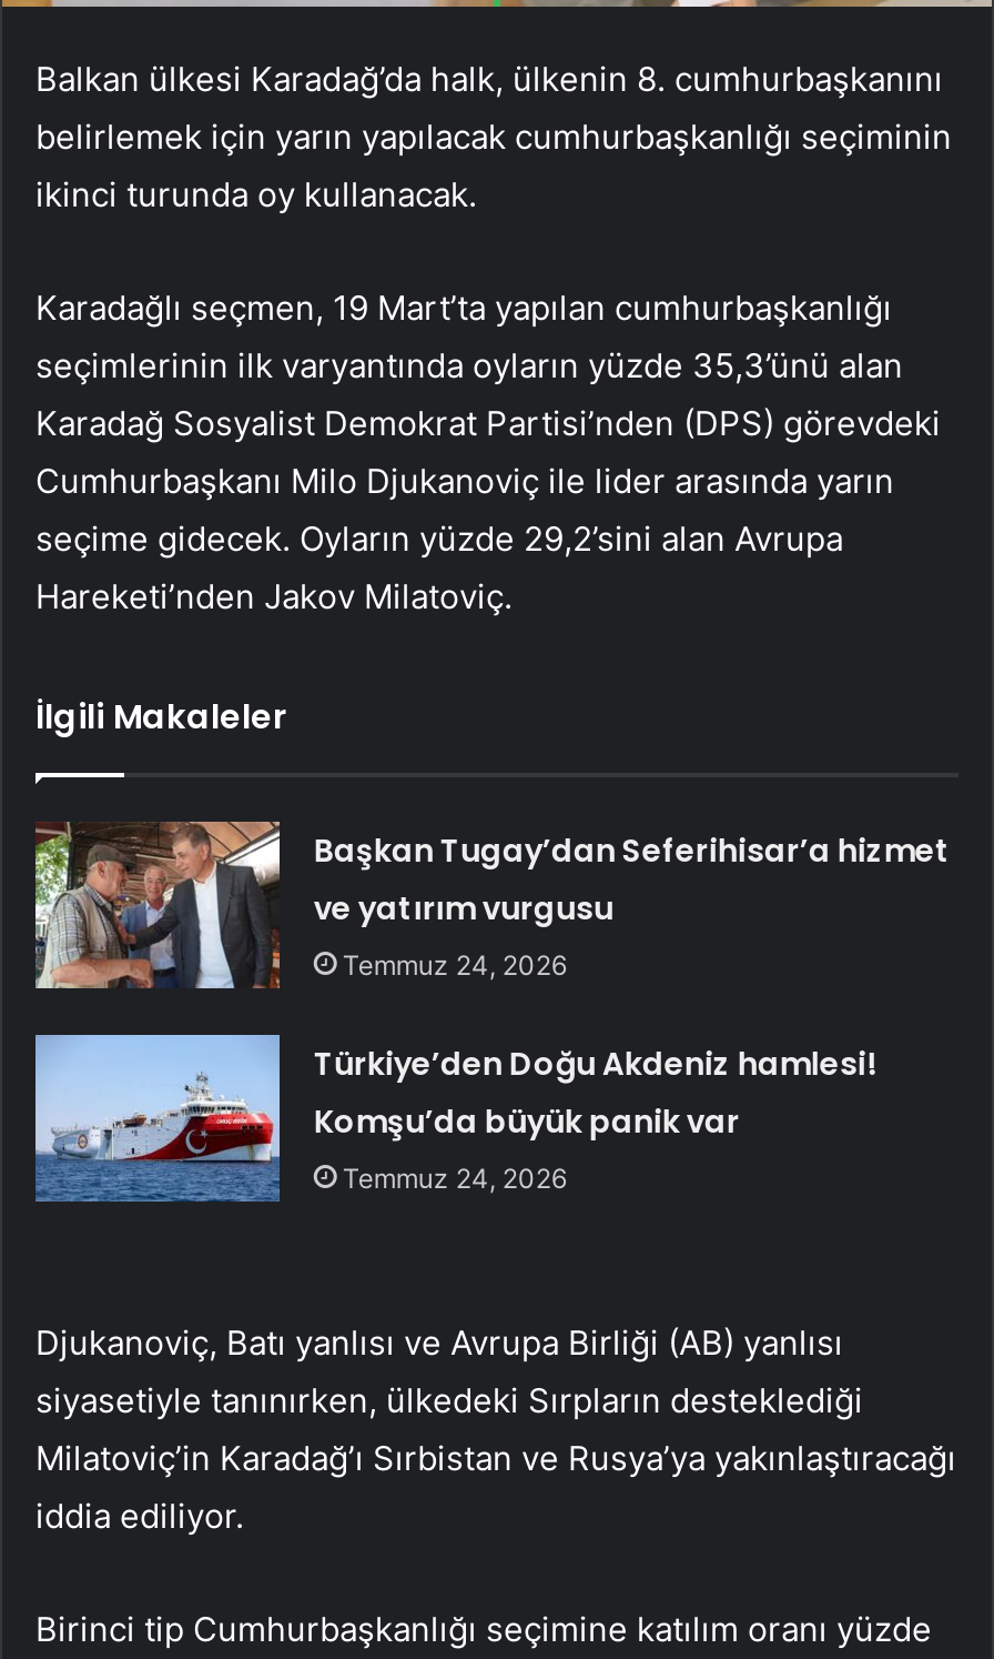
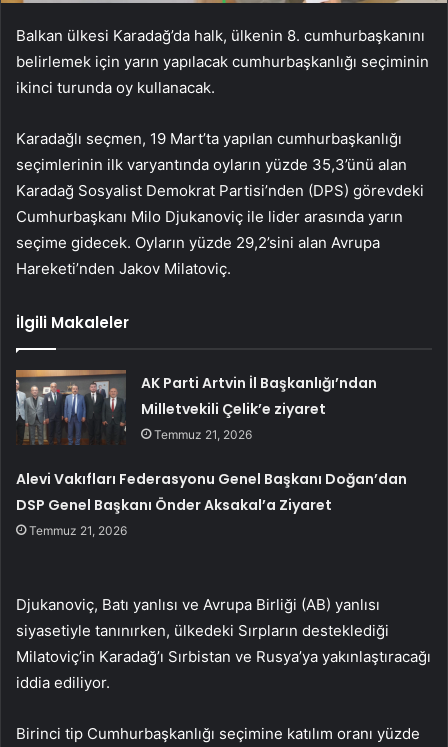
[33,822,950,991] [image] | Başkan Tugay’dan Seferihisar’a hizmet | ve yatırım vurgusu | Temmuz 24, 2026 -> [15,369,377,445] [image] | AK Parti Artvin İl Başkanlığı’ndan | Milletvekili Çelik’e ziyaret | Temmuz 21, 2026
[314,1041,875,1194] Türkiye’den Doğu Akdeniz hamlesi! | Komşu’da büyük panik var | Temmuz 24, 2026 -> [16,469,407,538] Alevi Vakıfları Federasyonu Genel Başkanı Doğan’dan | DSP Genel Başkanı Önder Aksakal’a Ziyaret | Temmuz 21, 2026

